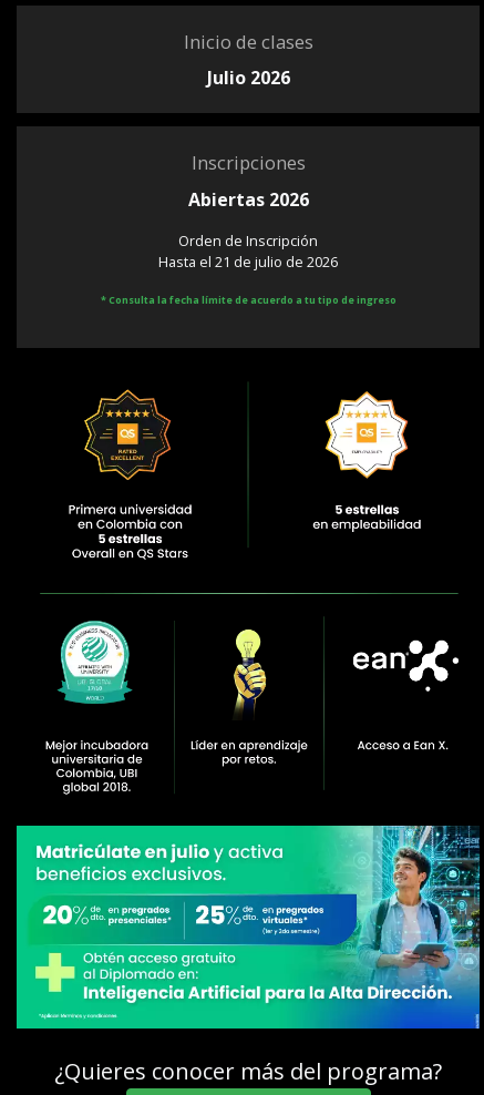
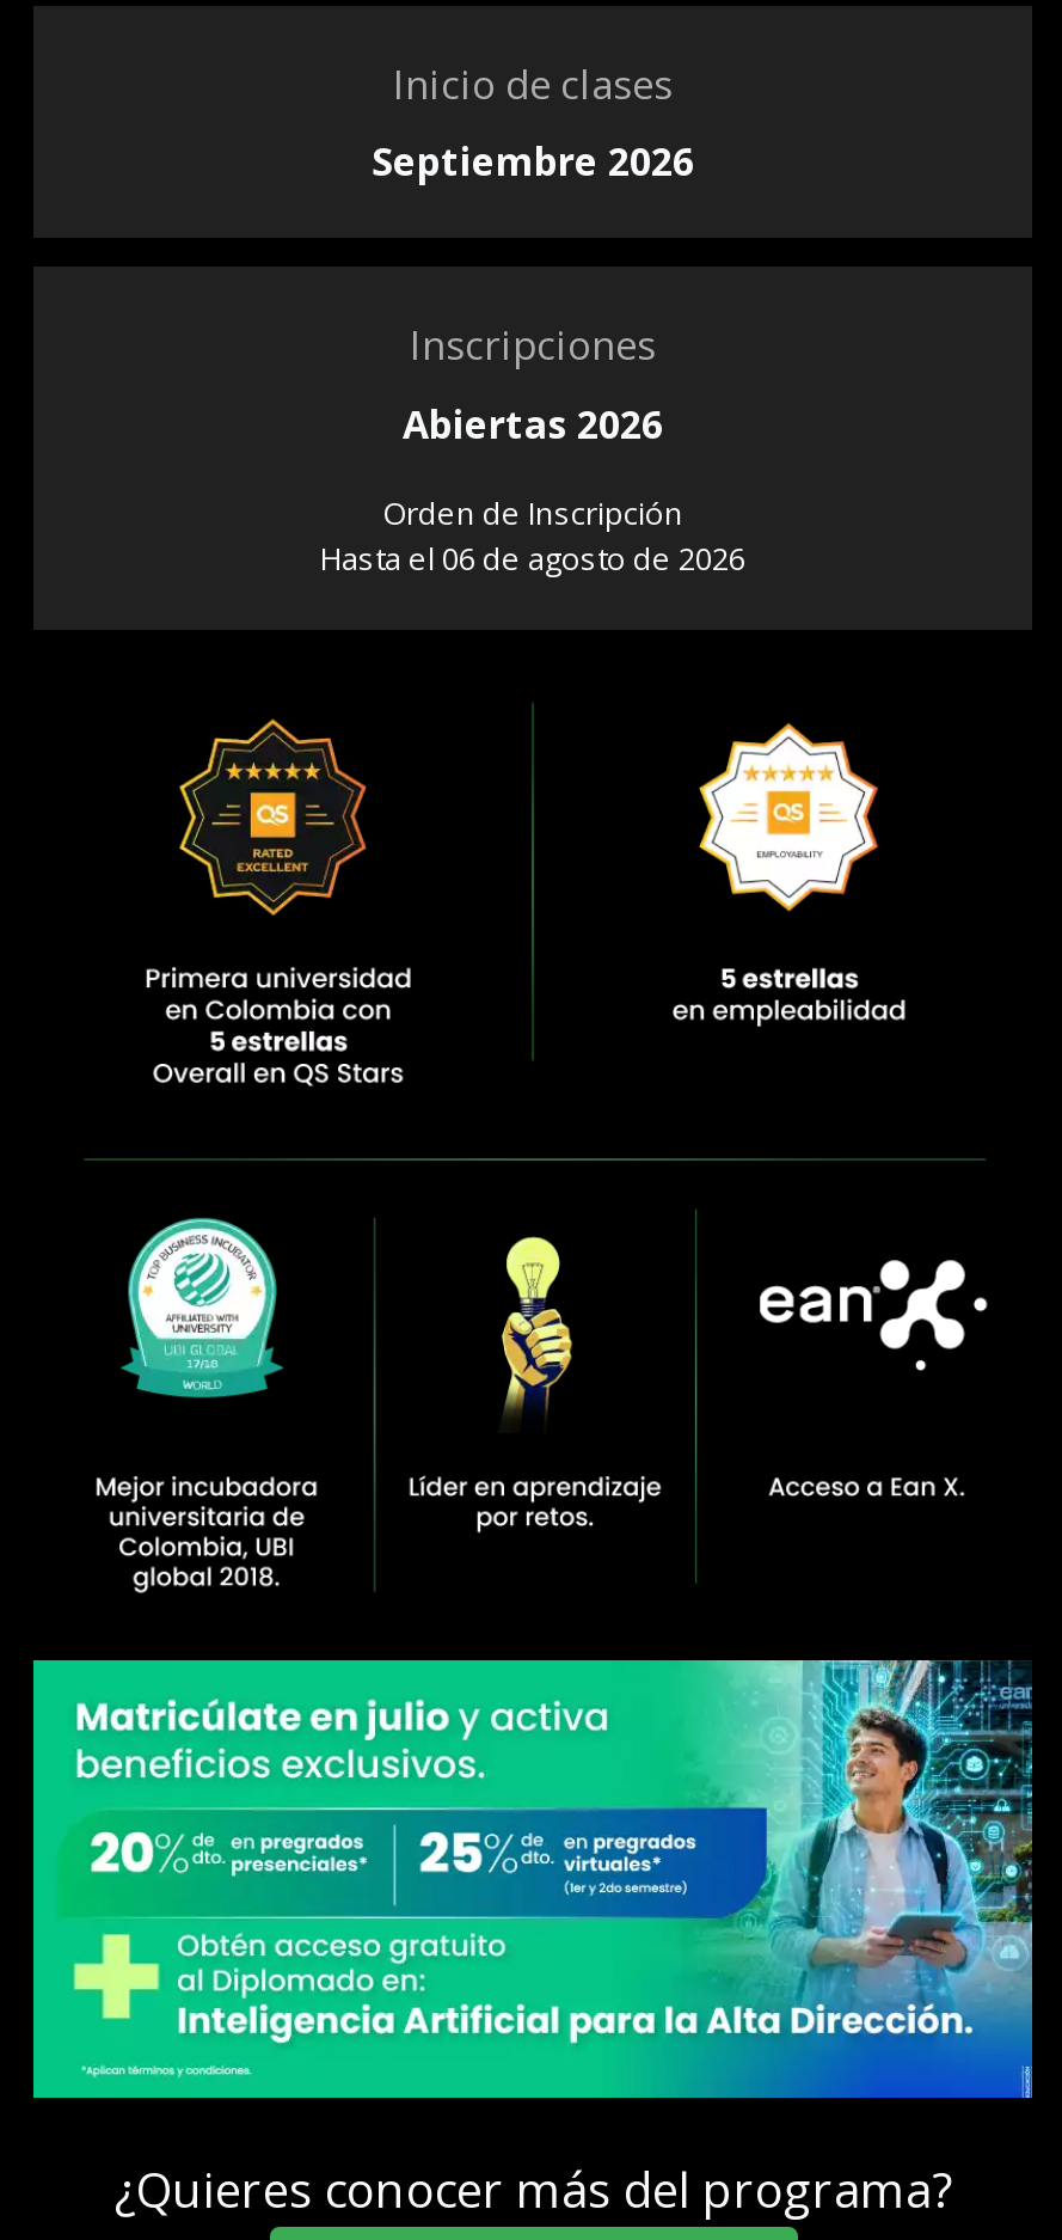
[207,65,290,90] Julio 2026 -> [372,135,694,187] Septiembre 2026
[100,251,396,307] Hasta el 21 de julio de 2026 | * Consulta la fecha límite de acuerdo a tu tipo de ingreso -> [320,536,745,579] Hasta el 06 de agosto de 2026

